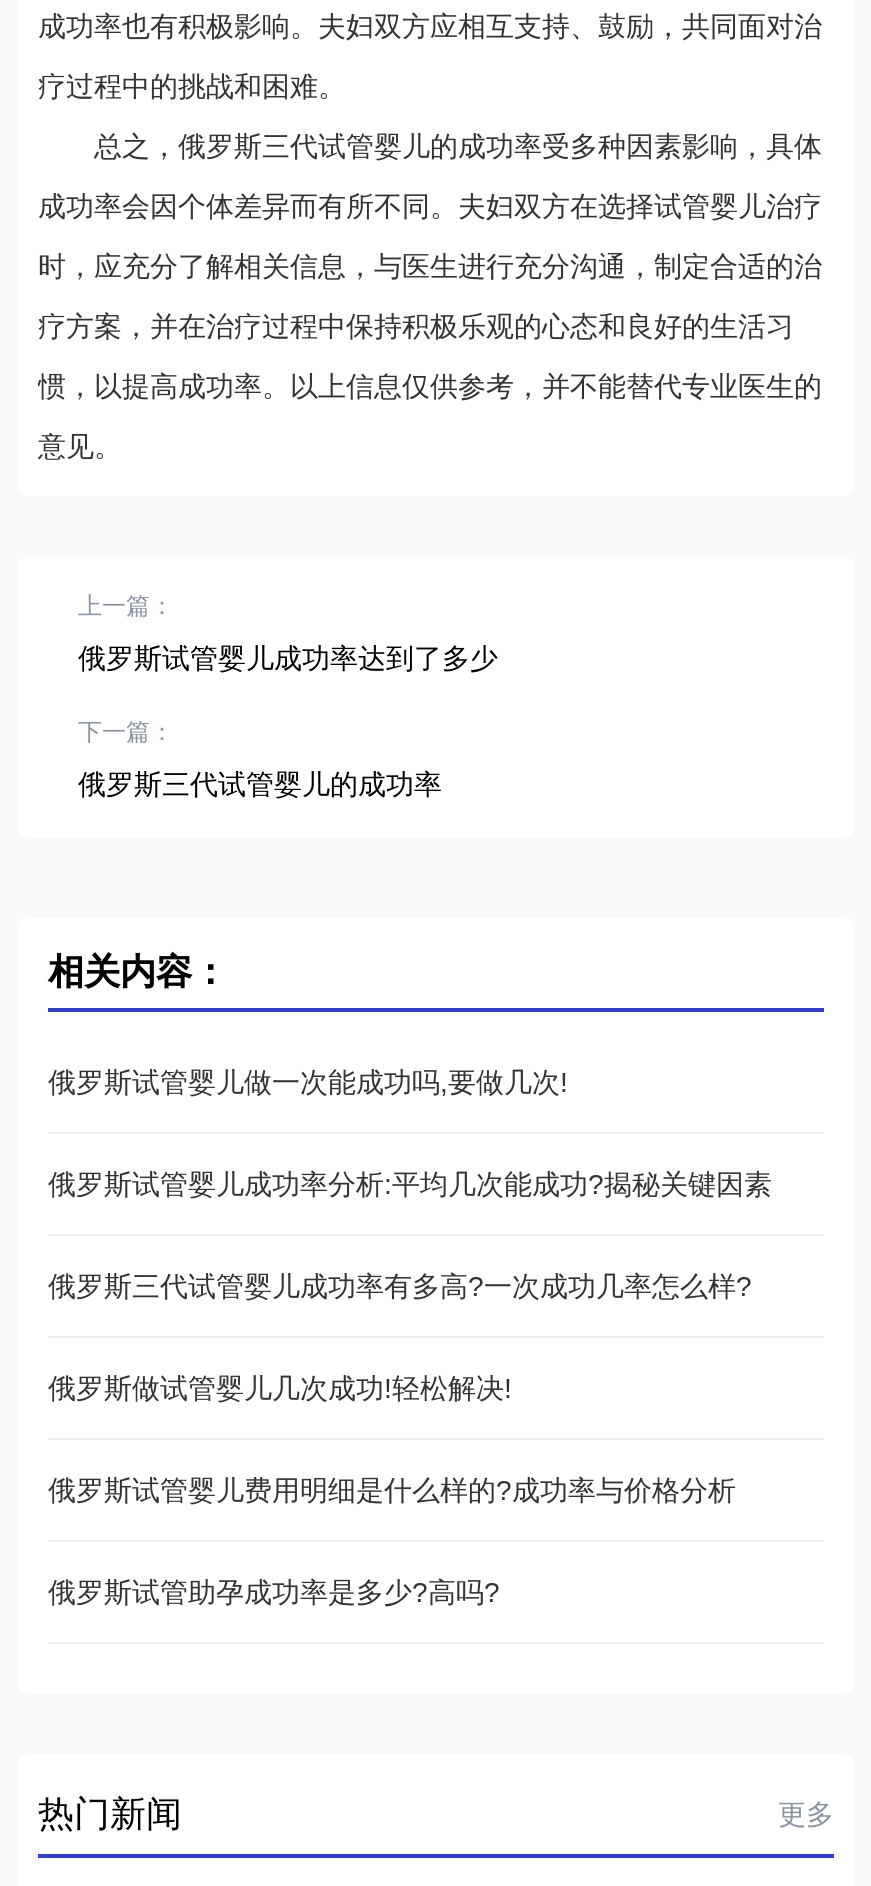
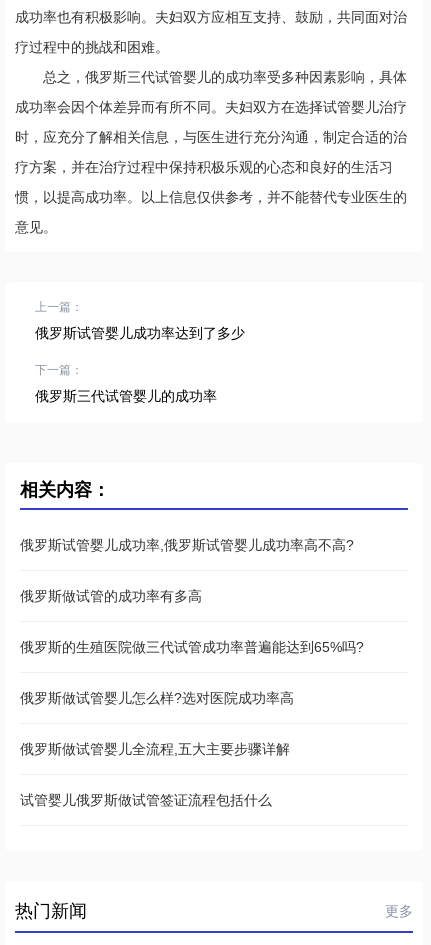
[48,1067,568,1099] 俄罗斯试管婴儿做一次能成功吗,要做几次! -> [20,537,354,553] 俄罗斯试管婴儿成功率,俄罗斯试管婴儿成功率高不高?
[48,1169,772,1201] 俄罗斯试管婴儿成功率分析:平均几次能成功?揭秘关键因素 -> [20,588,202,604] 俄罗斯做试管的成功率有多高
[48,1271,752,1303] 俄罗斯三代试管婴儿成功率有多高?一次成功几率怎么样? -> [20,639,364,655] 俄罗斯的生殖医院做三代试管成功率普遍能达到65%吗?
[48,1373,512,1405] 俄罗斯做试管婴儿几次成功!轻松解决! -> [20,690,294,706] 俄罗斯做试管婴儿怎么样?选对医院成功率高
[48,1475,736,1507] 俄罗斯试管婴儿费用明细是什么样的?成功率与价格分析 -> [20,741,290,757] 俄罗斯做试管婴儿全流程,五大主要步骤详解
[48,1577,500,1609] 俄罗斯试管助孕成功率是多少?高吗? -> [20,792,272,808] 试管婴儿俄罗斯做试管签证流程包括什么

